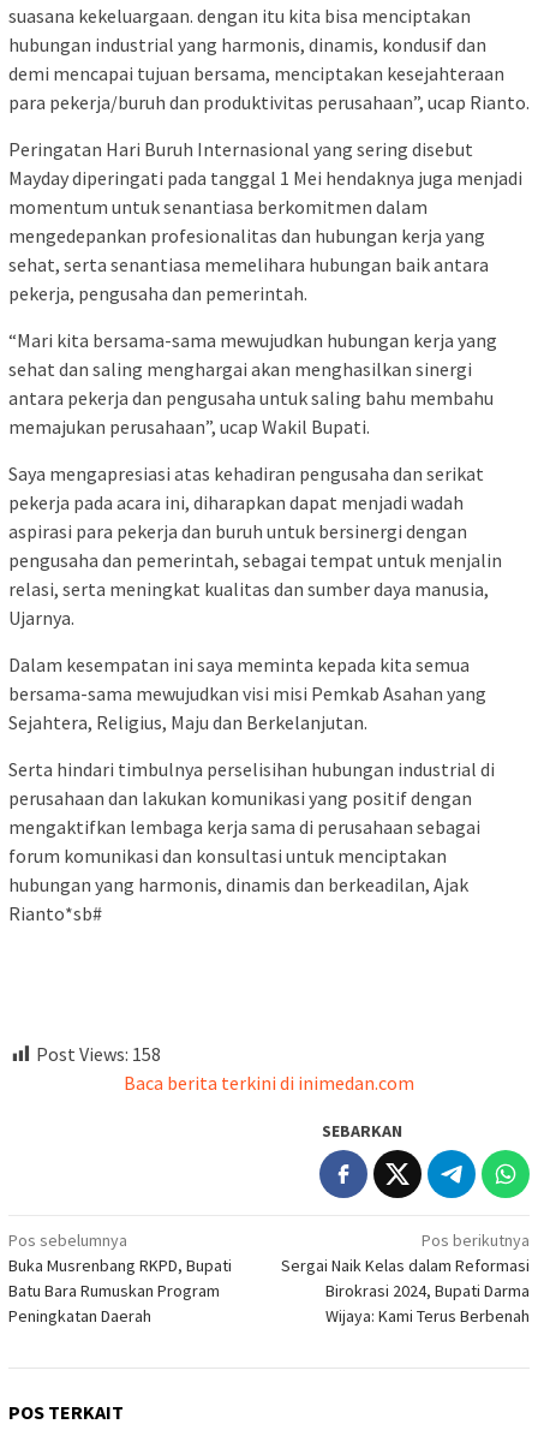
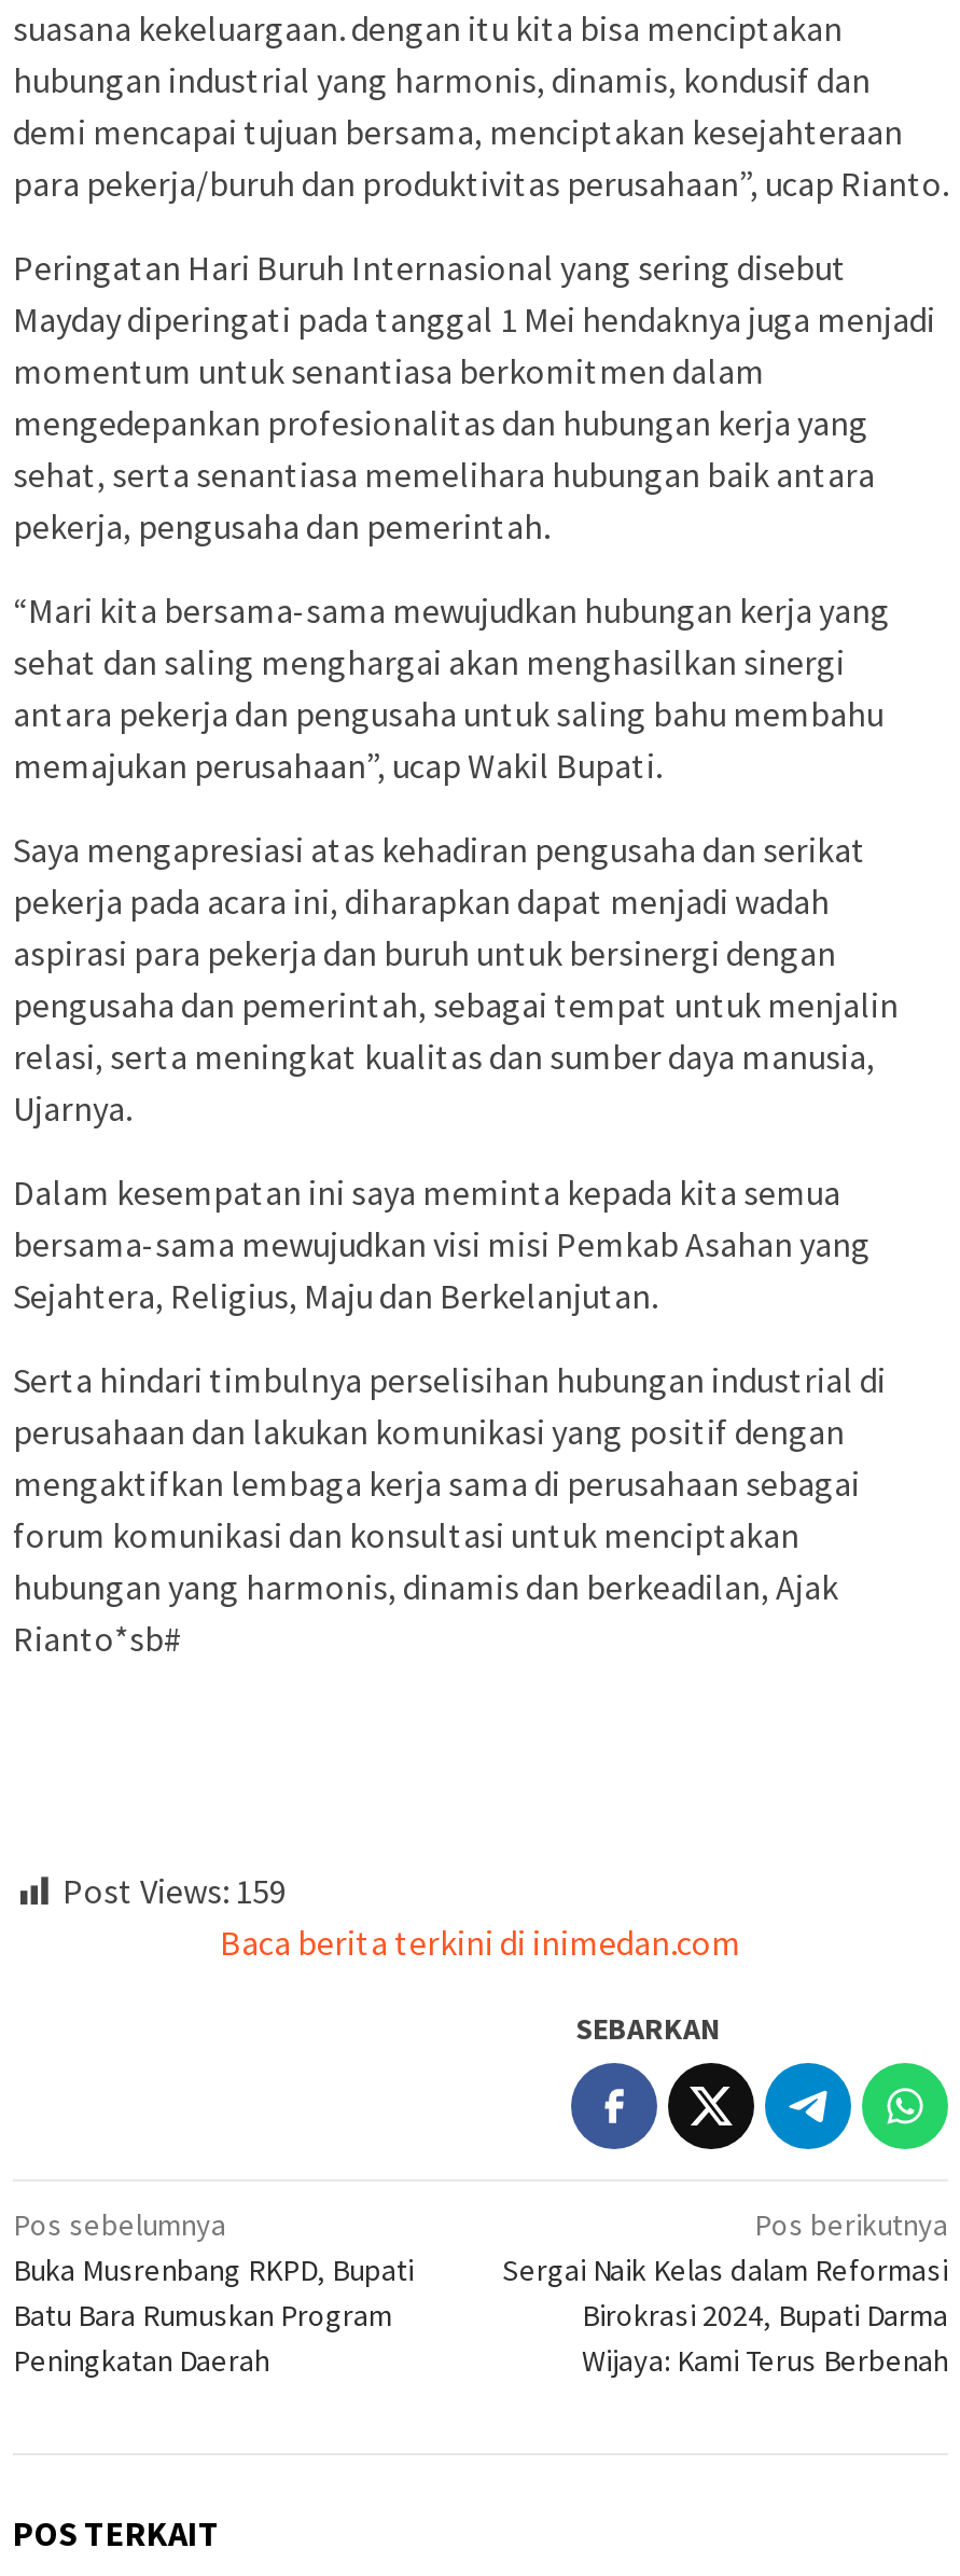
[36,1041,161,1066] Post Views: 158 -> [62,1868,287,1911] Post Views: 159

